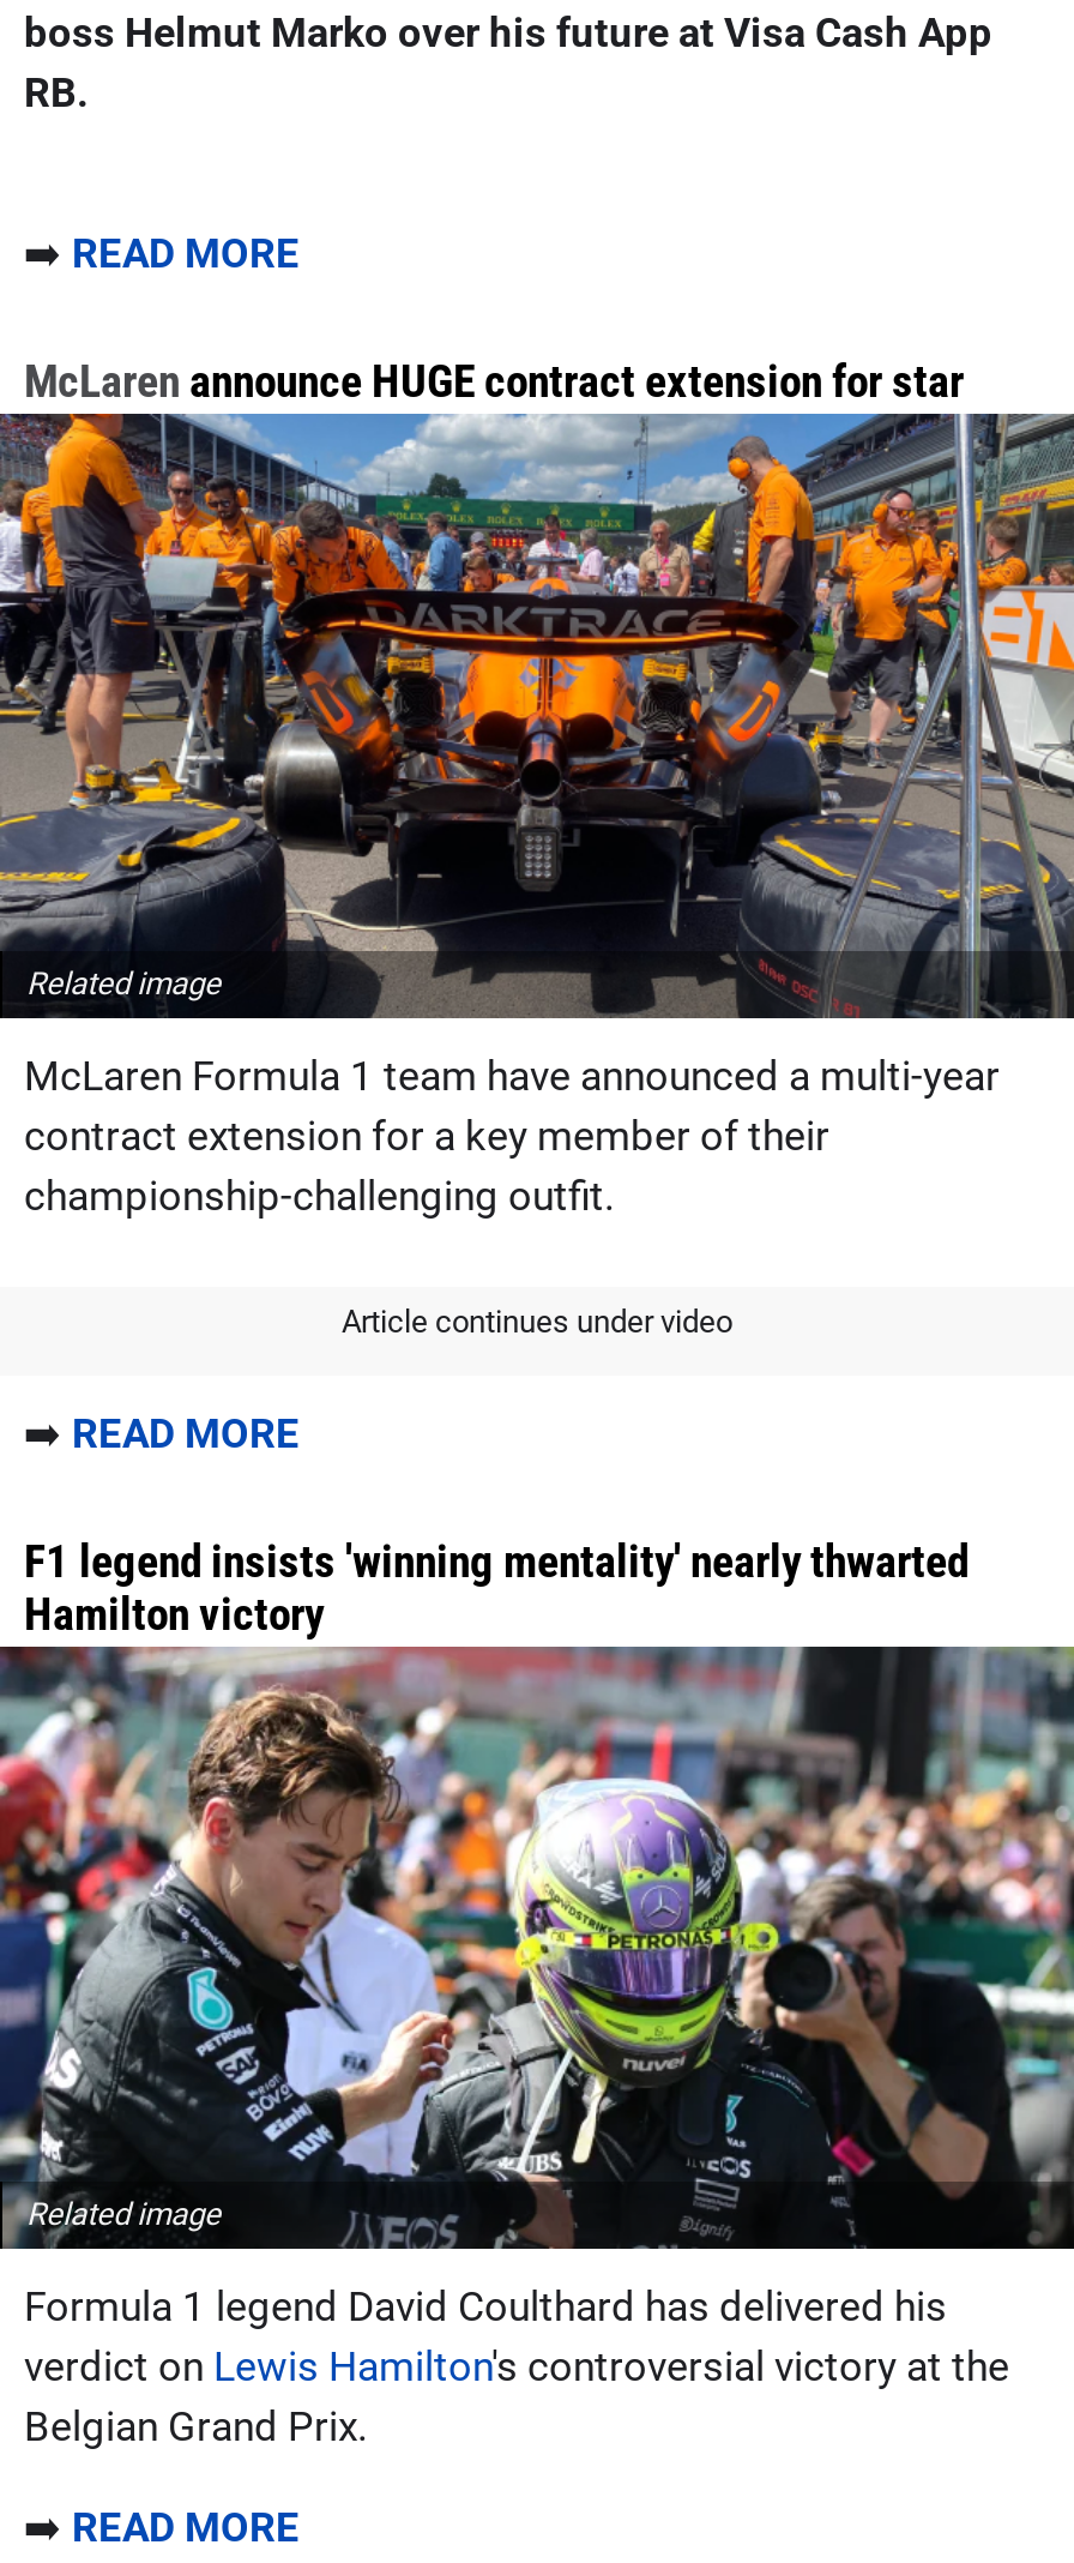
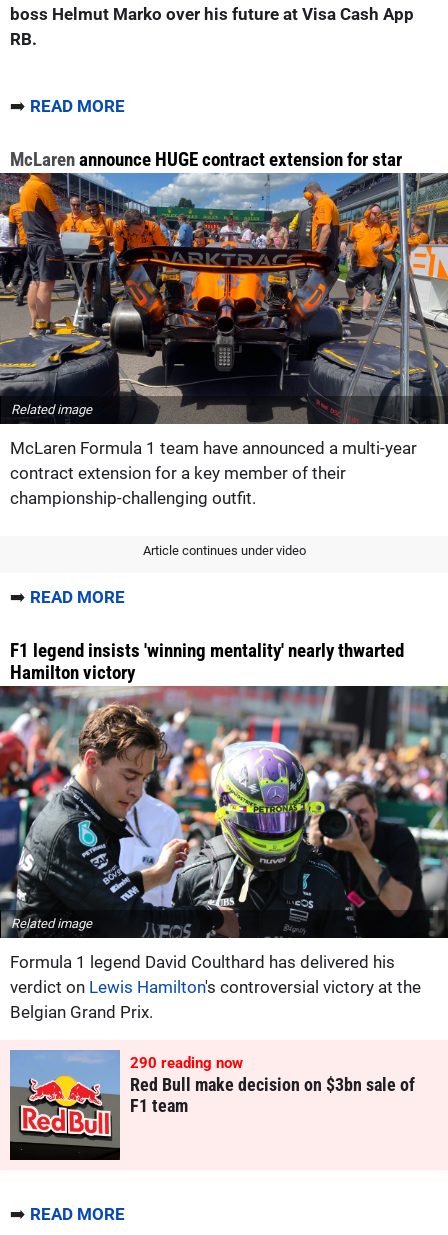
none -> [9,1050,415,1161] [image] | 290 reading now | Red Bull make decision on $3bn sale of | F1 team

